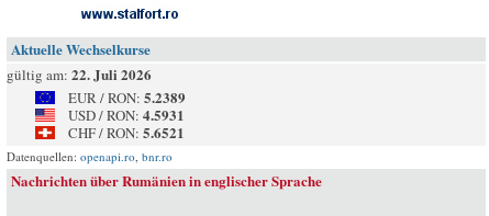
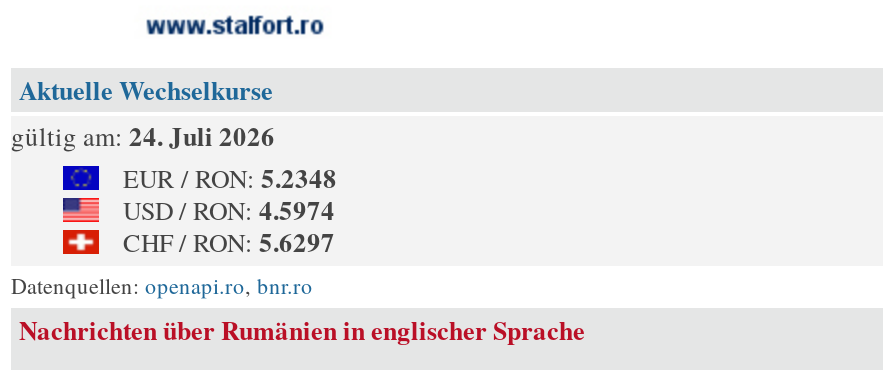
[7,64,152,84] gültig am: 22. Juli 2026 -> [11,116,275,154] gültig am: 24. Juli 2026
[68,87,186,107] EUR / RON: 5.2389 -> [123,158,337,196] EUR / RON: 5.2348
[68,104,185,125] USD / RON: 4.5931 -> [123,190,335,228] USD / RON: 4.5974
[68,122,185,143] CHF / RON: 5.6521 -> [123,222,335,260] CHF / RON: 5.6297

